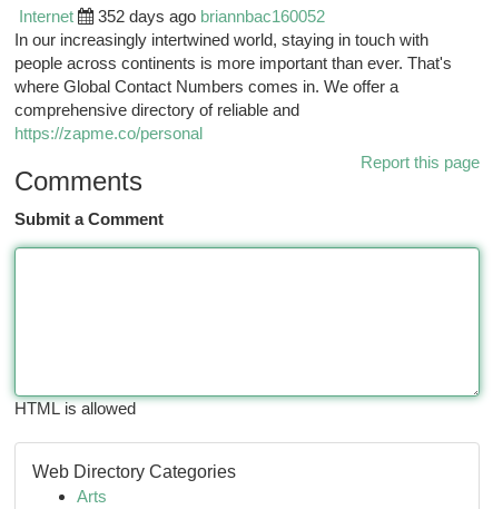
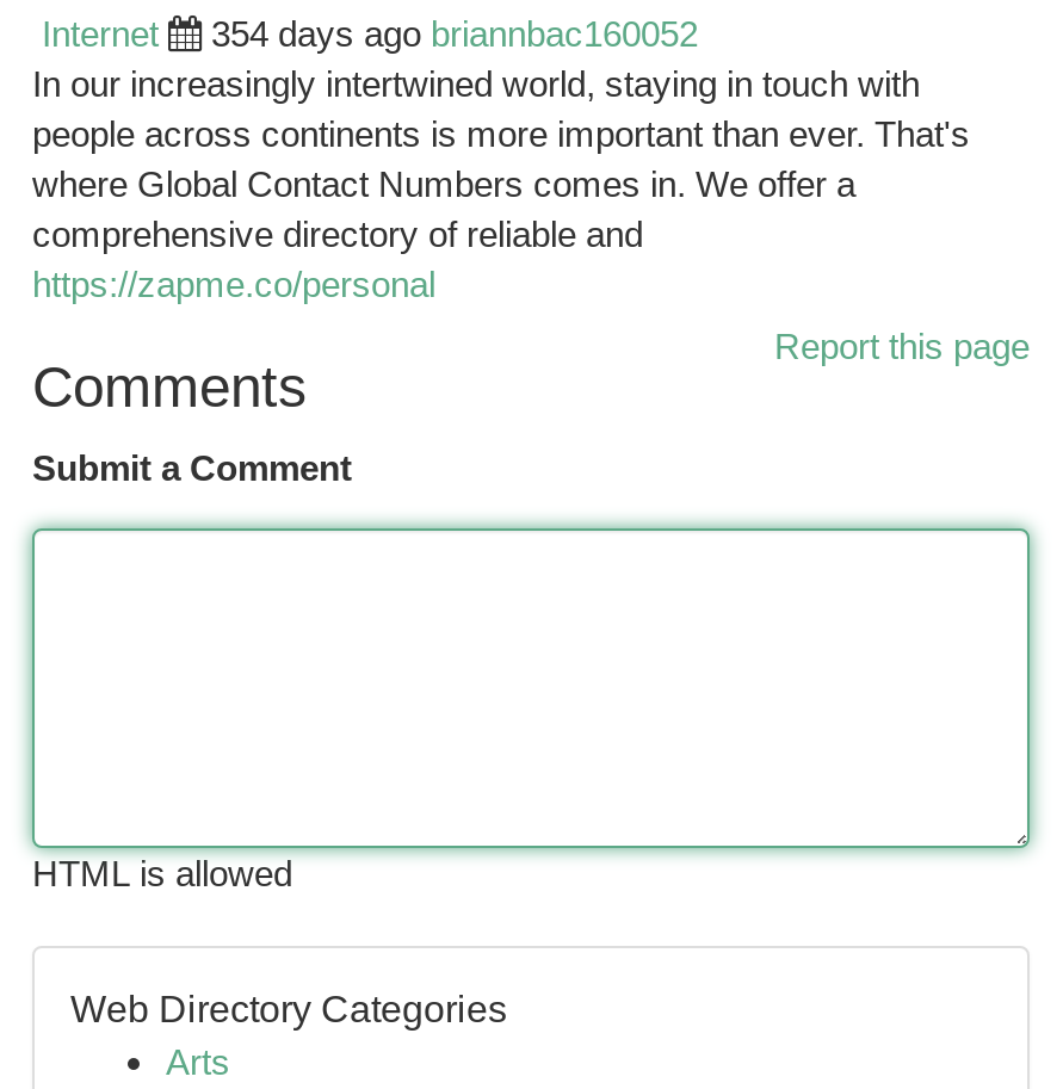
[98,7,325,26] 352 days ago briannbac160052 -> [211,13,698,54] 354 days ago briannbac160052

